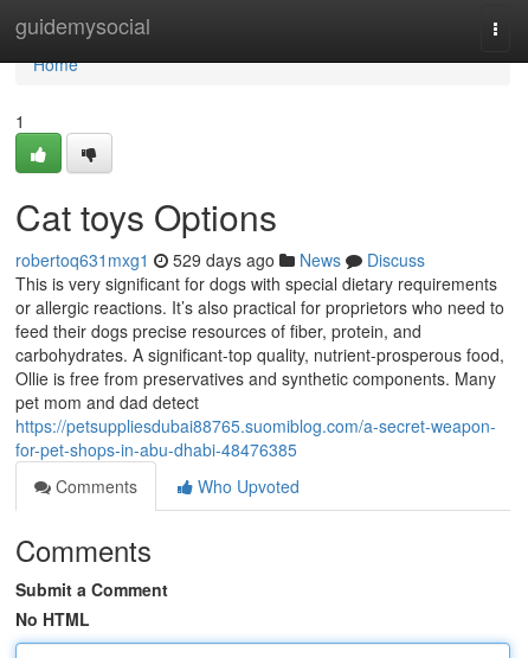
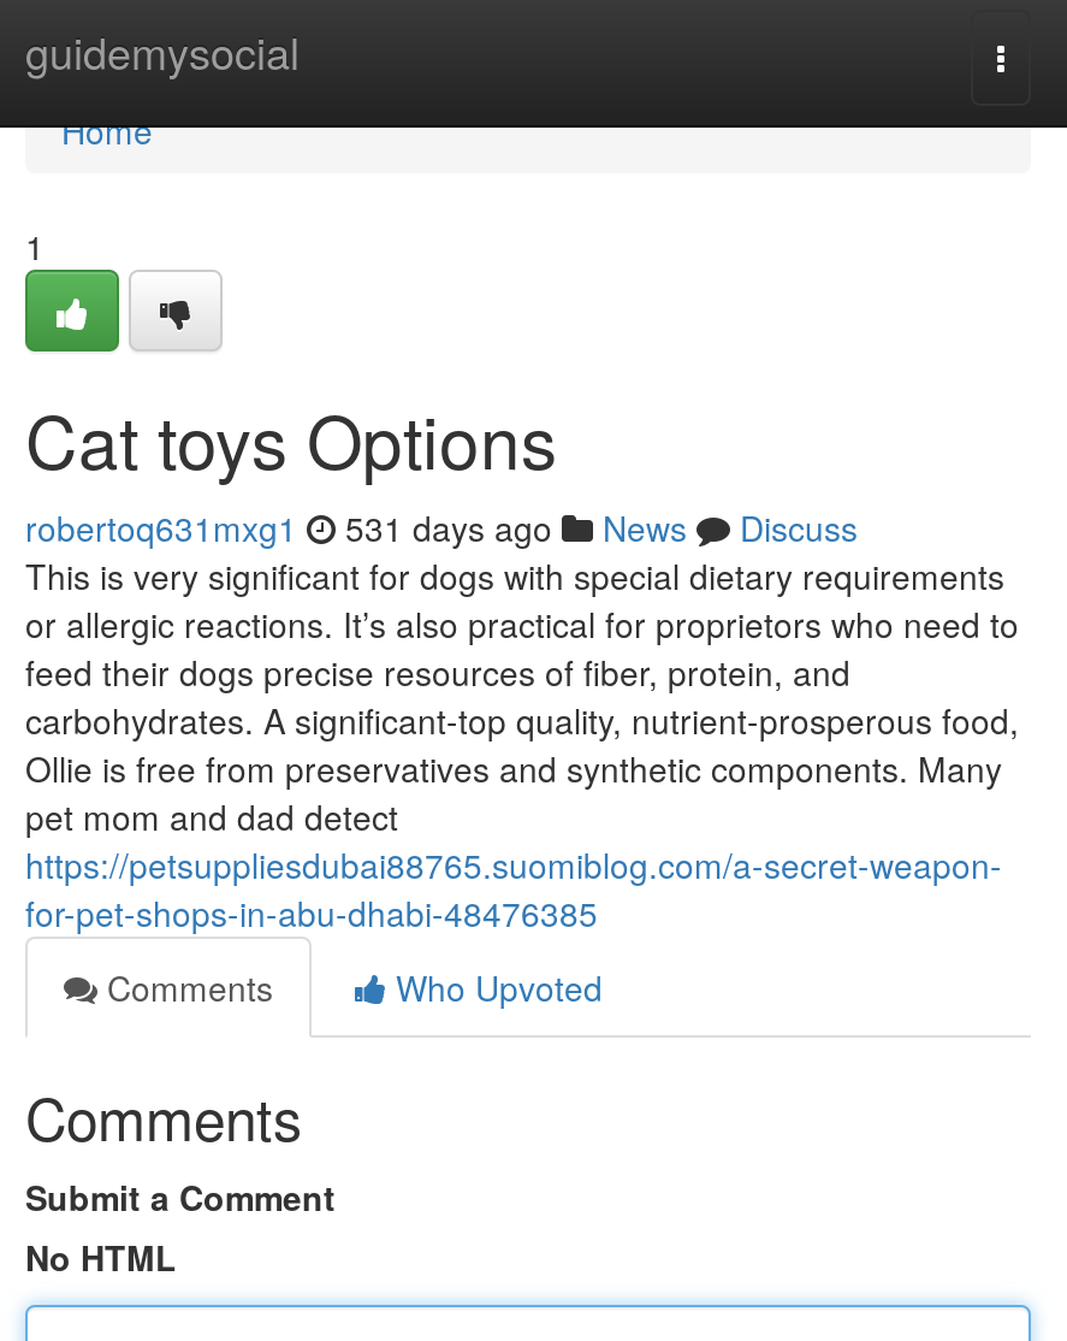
[15,248,425,271] robertoq631mxg1 529 days ago News Discuss -> [25,503,858,551] robertoq631mxg1 531 days ago News Discuss

